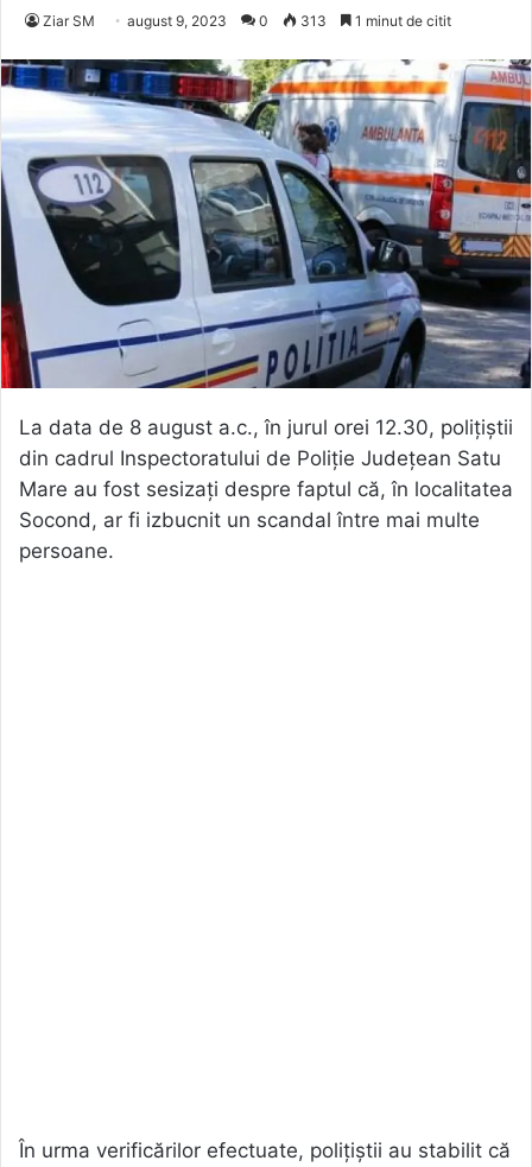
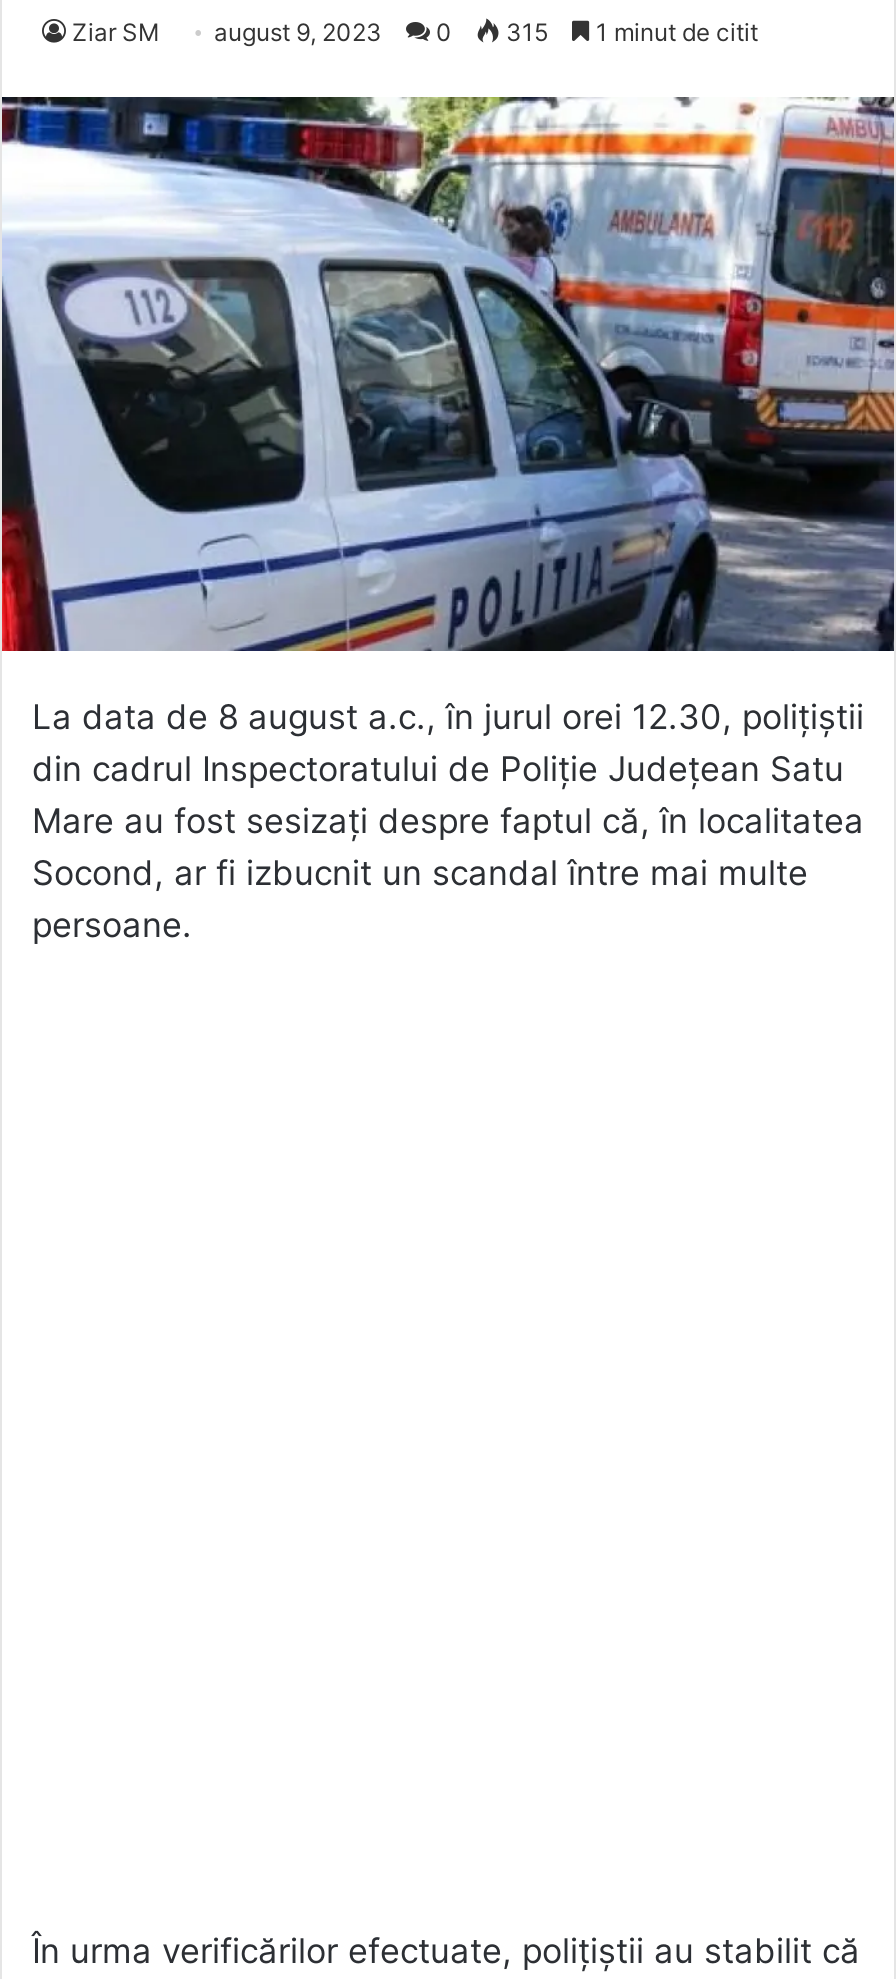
[43,12,451,30] Ziar SM august 9, 2023 0 313 1 minut de citit -> [72,17,758,47] Ziar SM august 9, 2023 0 315 1 minut de citit

